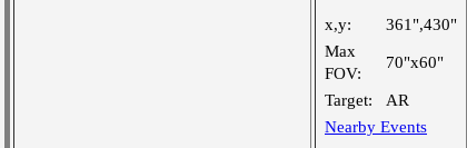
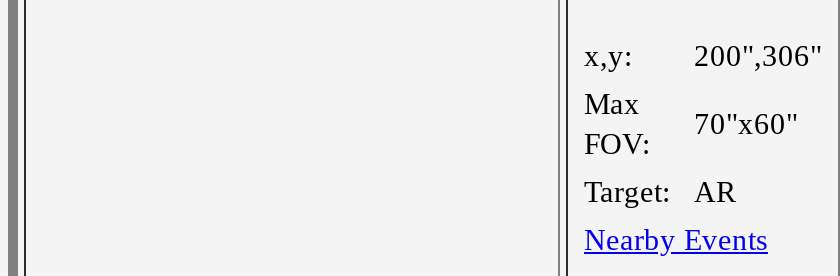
[325,16,457,33] x,y: 361",430" -> [584,40,822,72] x,y: 200",306"

